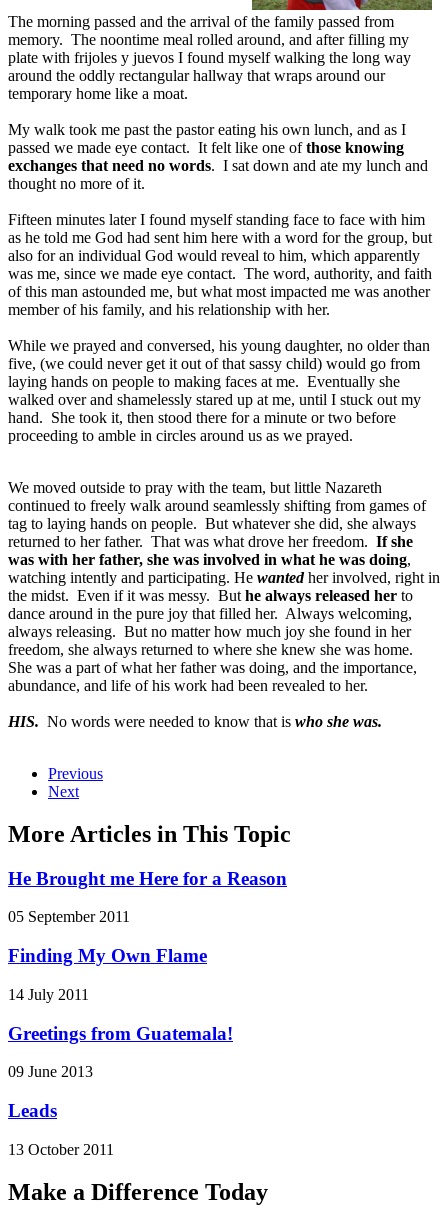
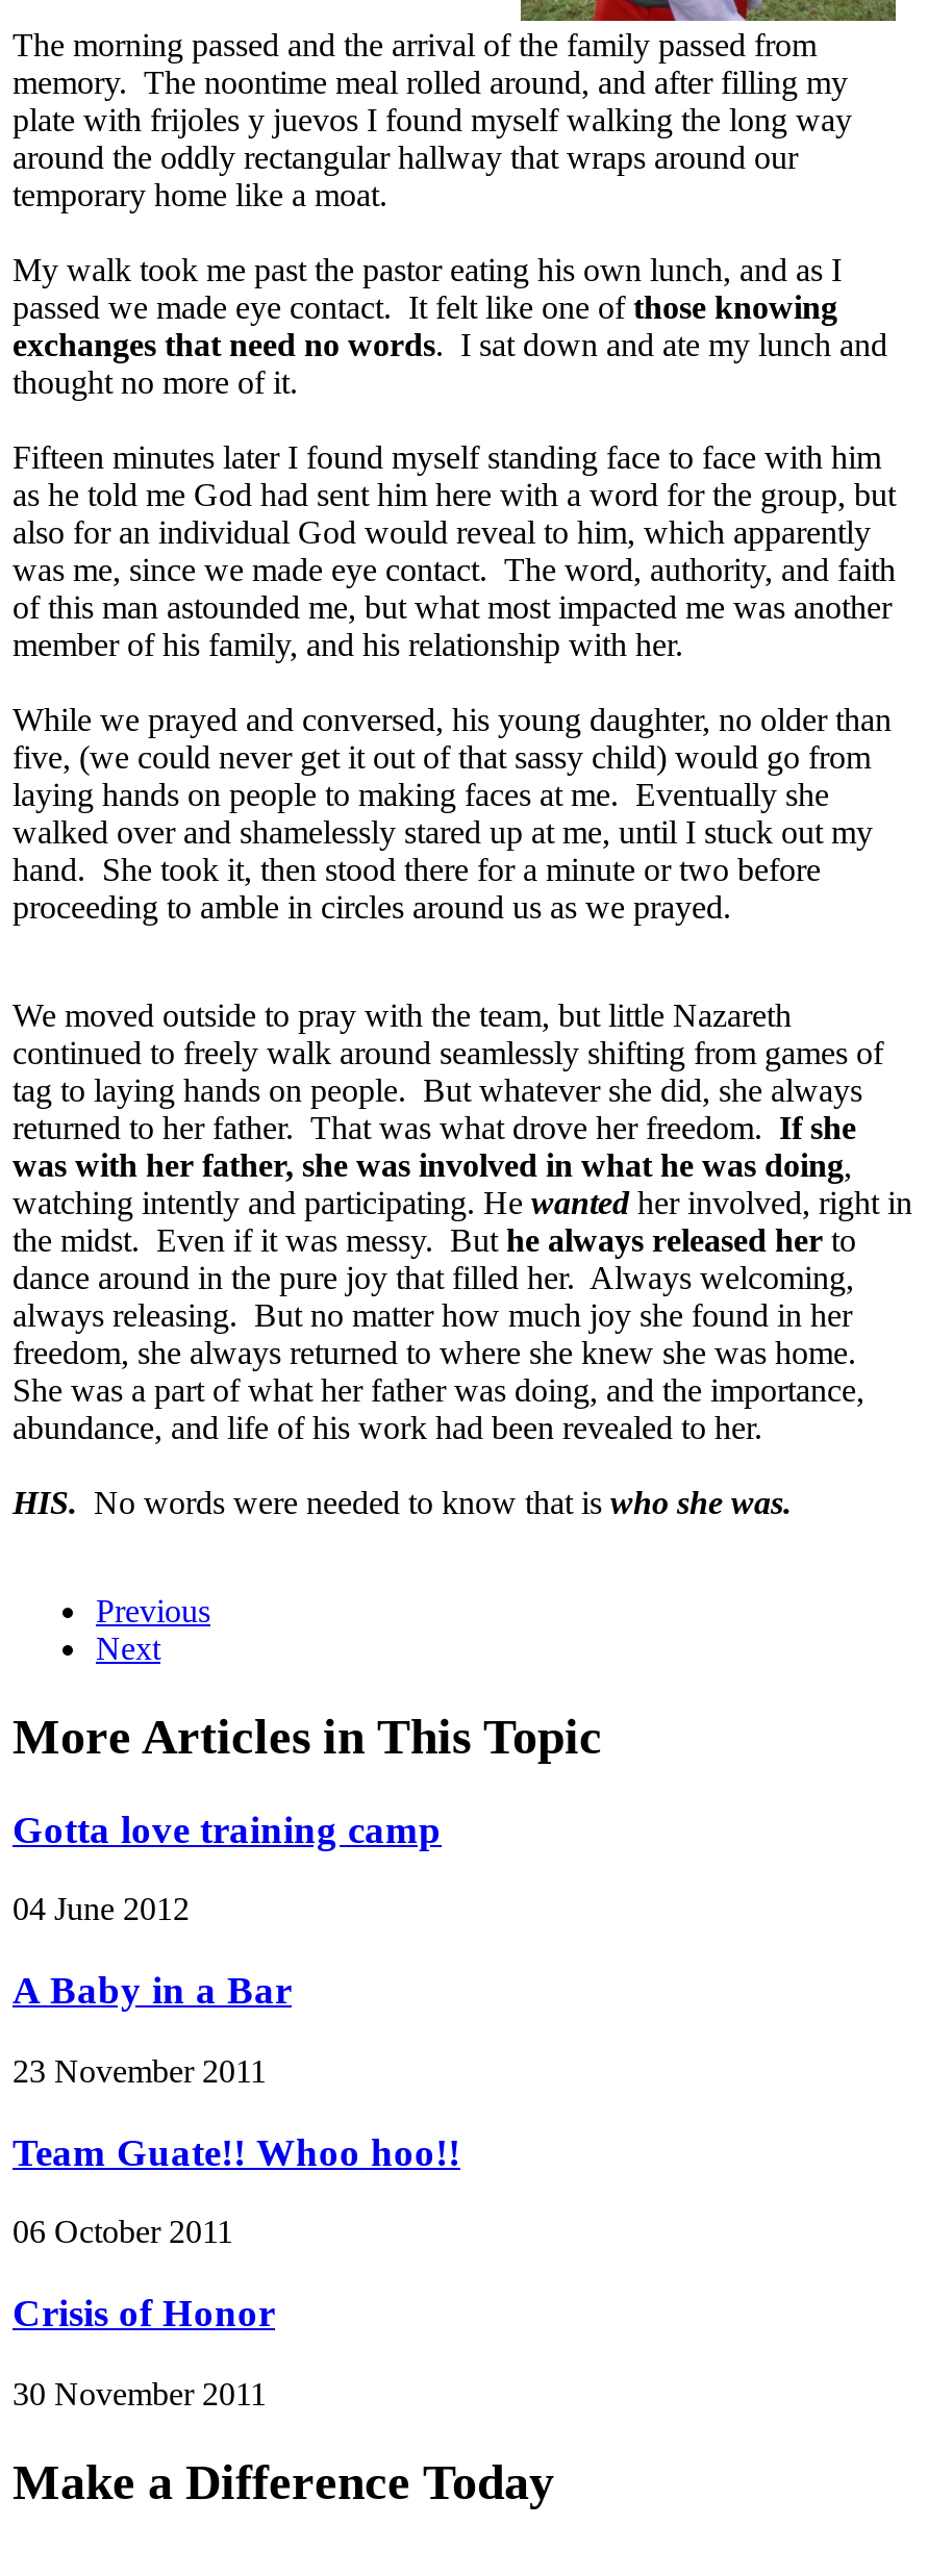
[8,868,287,889] He Brought me Here for a Reason -> [12,1807,442,1851] Gotta love training camp
[8,908,130,925] 05 September 2011 -> [12,1892,190,1927] 04 June 2012
[8,945,207,966] Finding My Own Flame -> [12,1968,292,2012] A Baby in a Bar
[8,986,89,1003] 14 July 2011 -> [12,2053,267,2088] 23 November 2011
[8,1023,233,1044] Greetings from Guatemala! -> [12,2130,460,2173] Team Guate!! Whoo hoo!!
[8,1063,93,1080] 09 June 2013 -> [12,2214,233,2250] 06 October 2011
[8,1100,57,1121] Leads -> [12,2291,275,2334] Crisis of Honor
[8,1141,114,1158] 13 October 2011 -> [12,2375,267,2411] 30 November 2011

